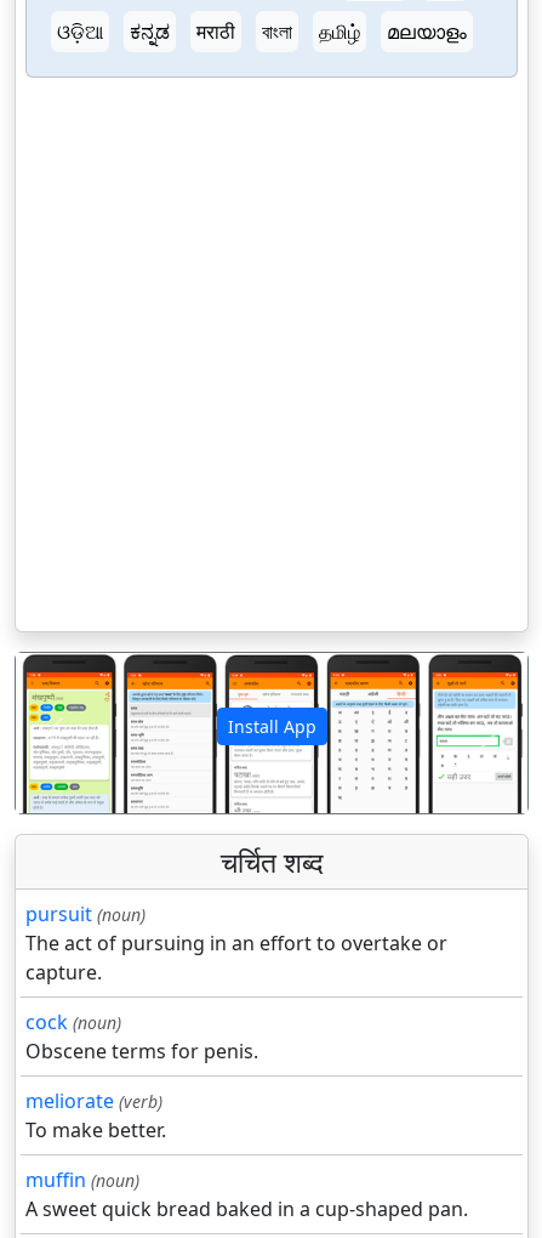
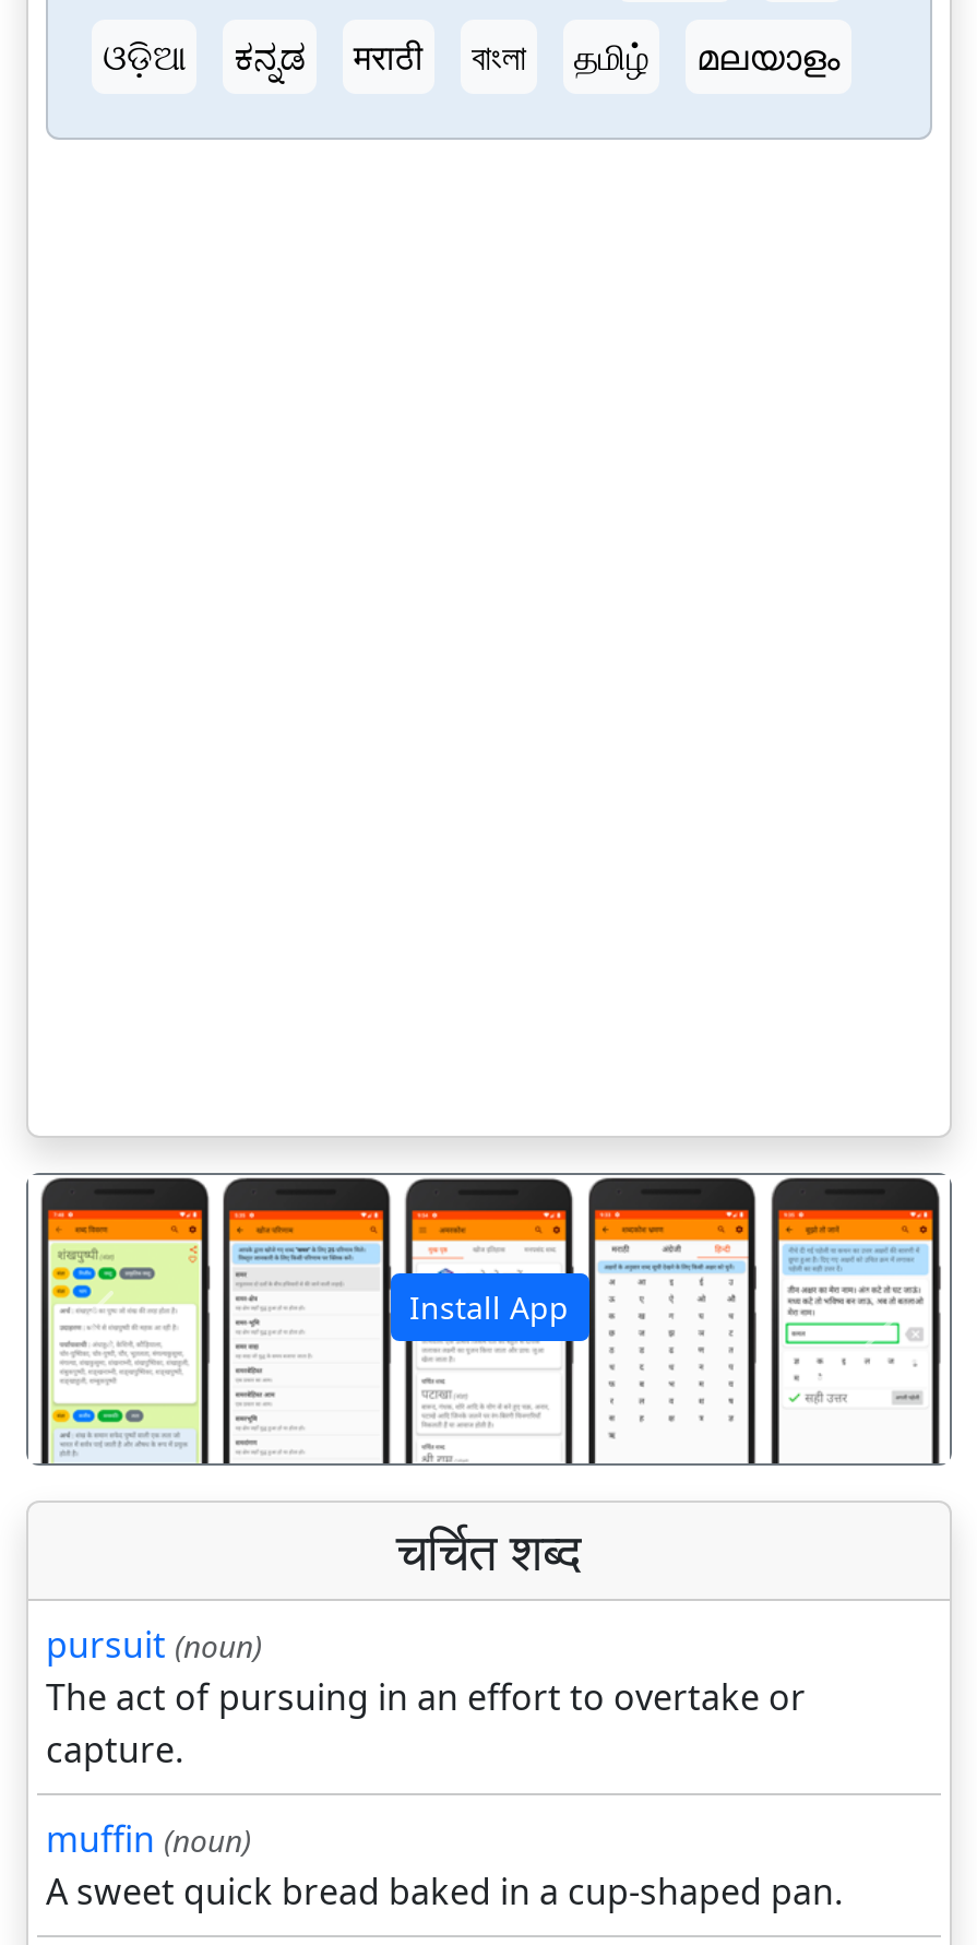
[25,1009,258,1144] cock (noun) | Obscene terms for penis. | meliorate (verb) | To make better. -> none

